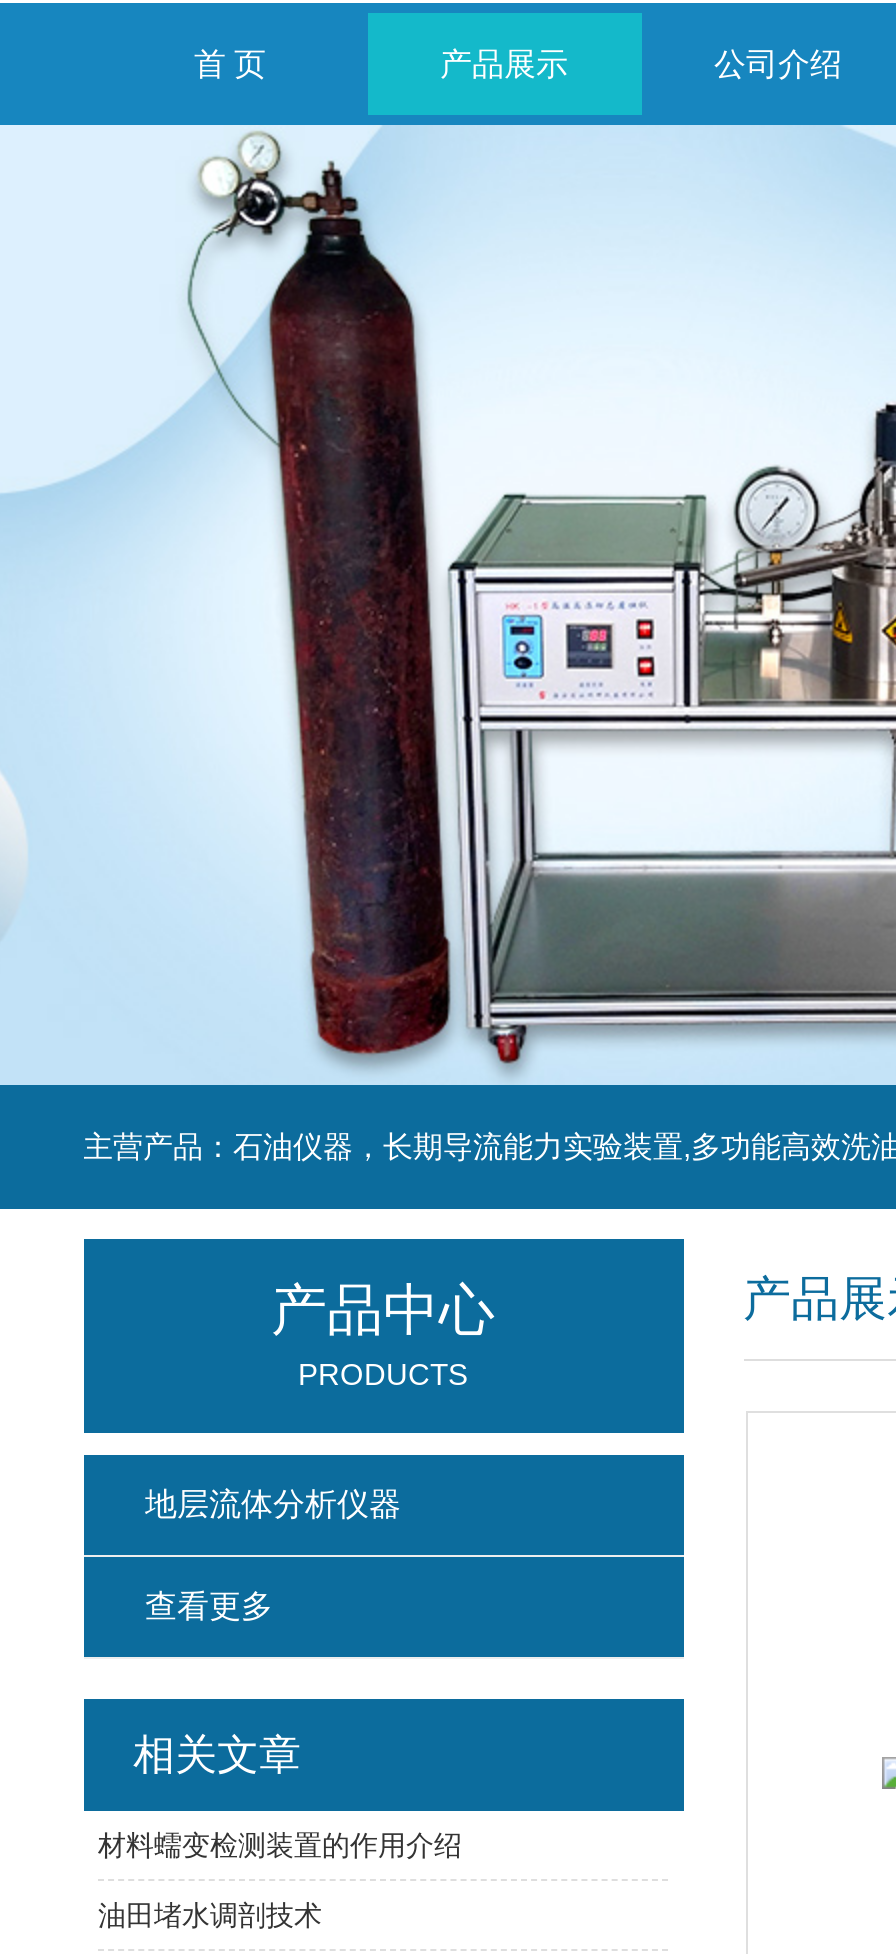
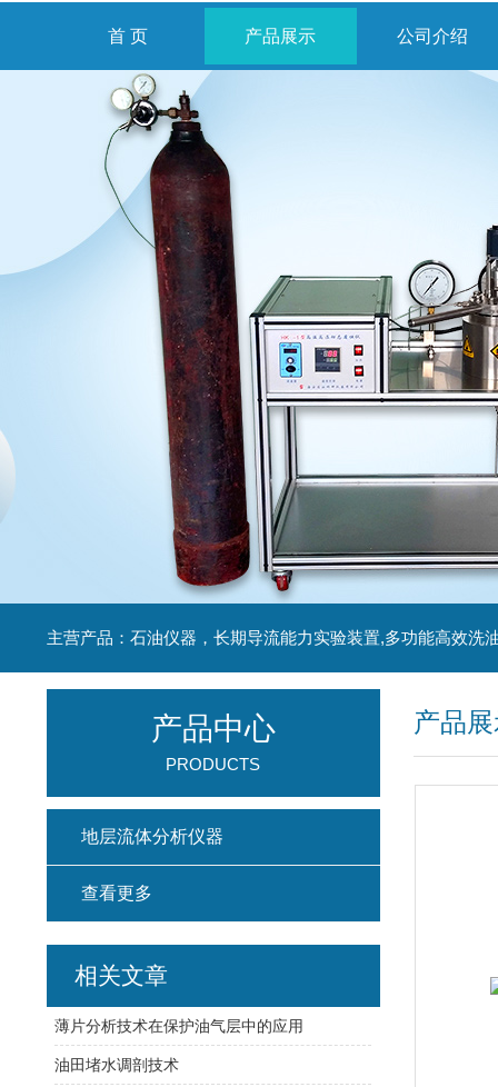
[98,1829,462,1861] 材料蠕变检测装置的作用介绍 -> [54,1017,303,1035] 薄片分析技术在保护油气层中的应用

